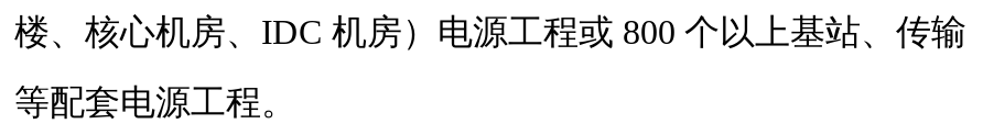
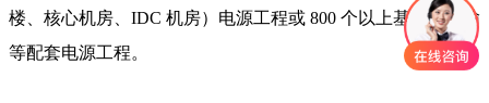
none -> [403,30,480,72] [image]

